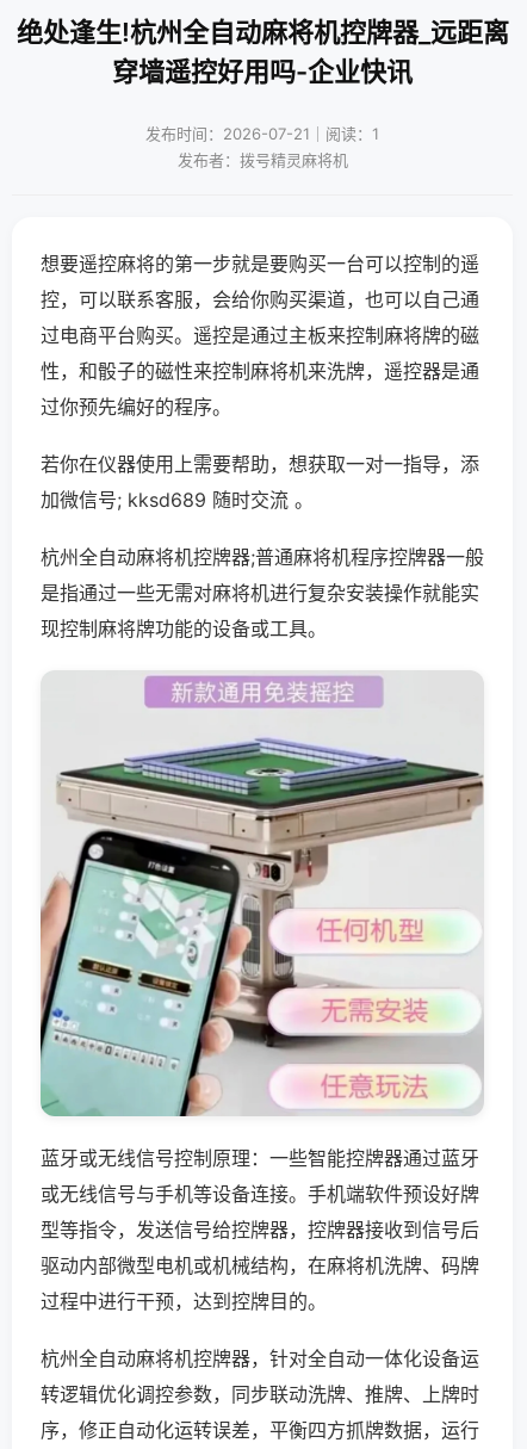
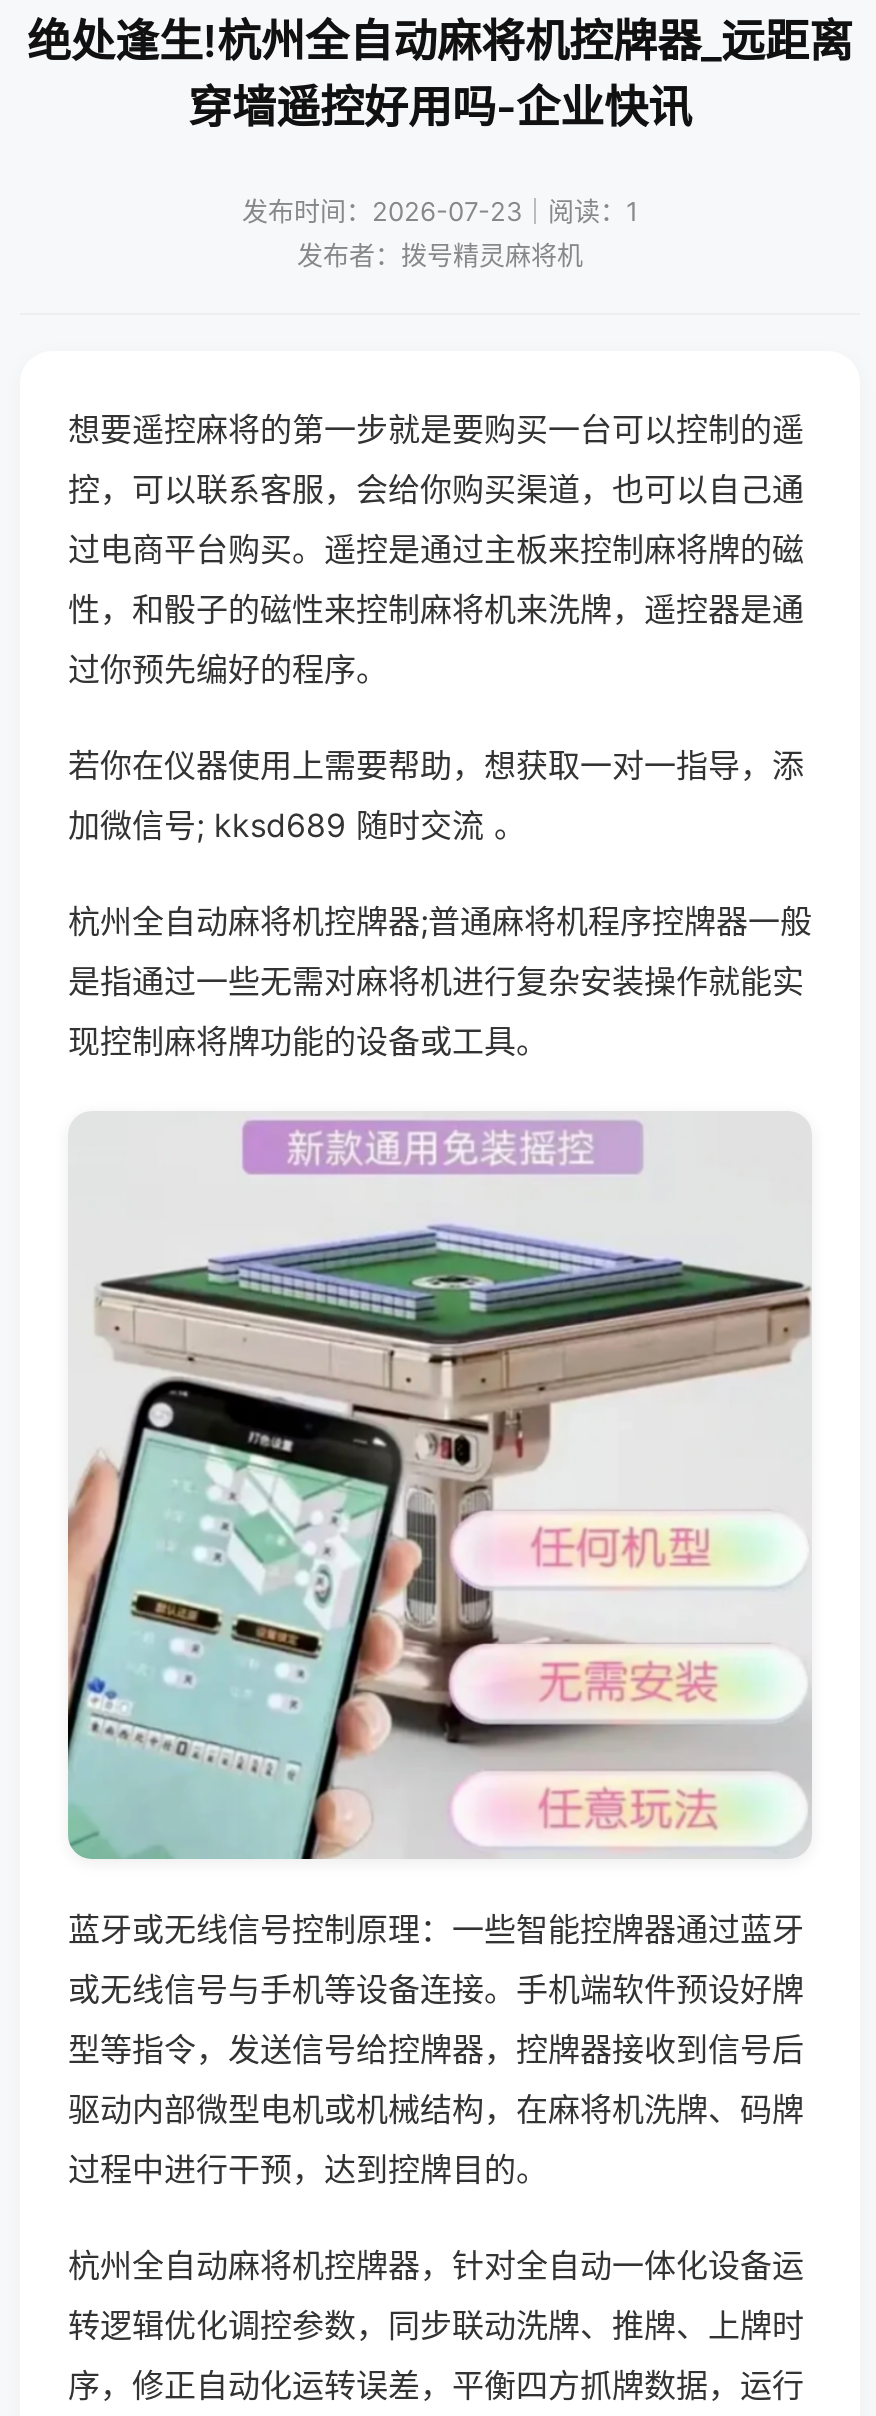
[145,124,379,143] 发布时间：2026-07-21｜阅读：1 -> [242,195,638,227] 发布时间：2026-07-23｜阅读：1

